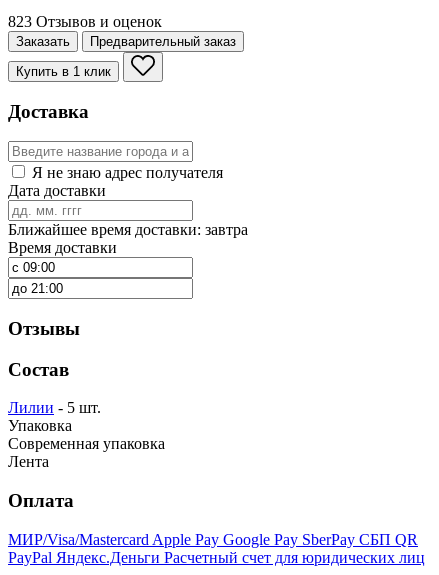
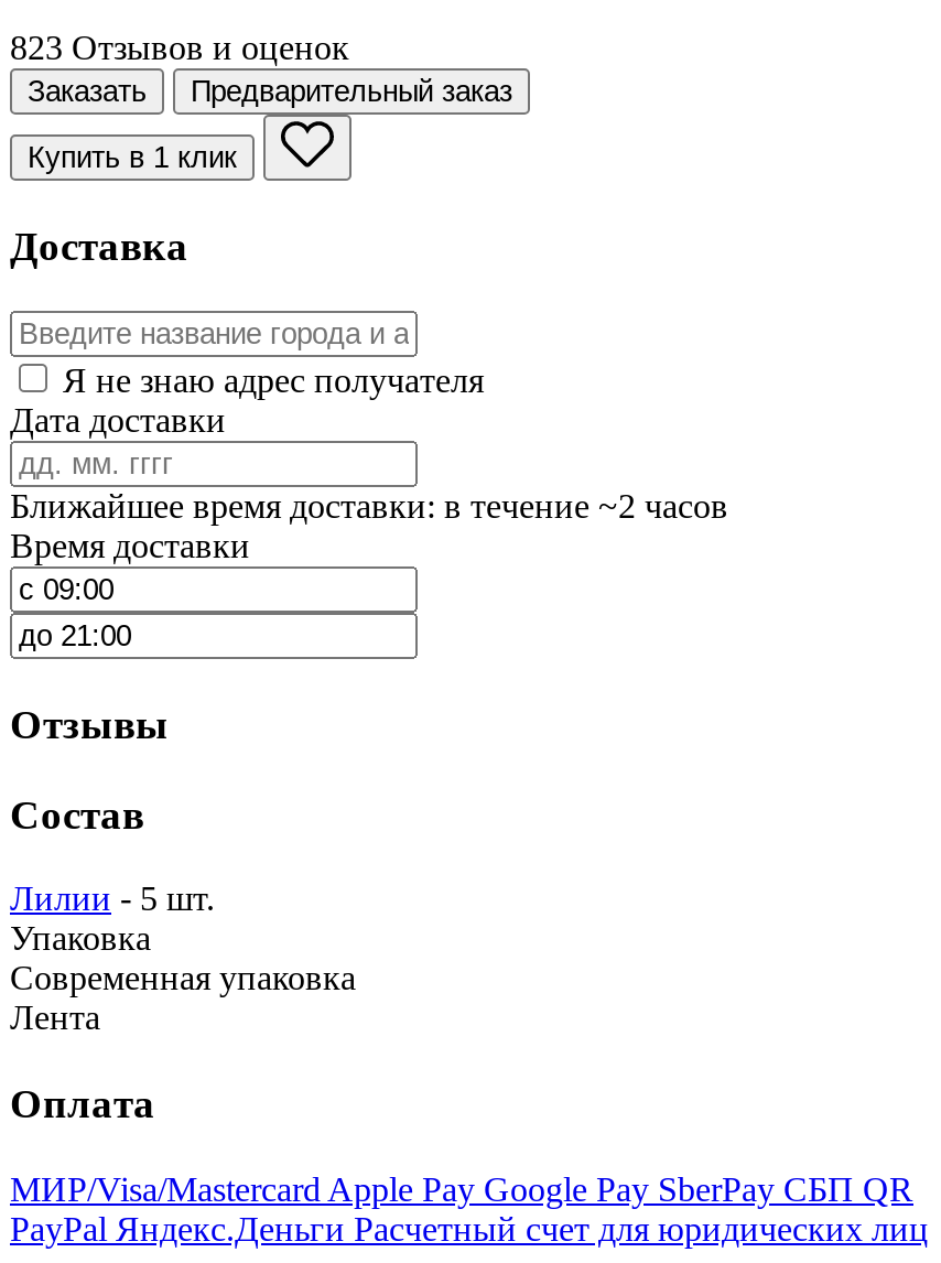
[8,221,248,238] Ближайшее время доставки: завтра -> [10,488,728,525] Ближайшее время доставки: в течение ~2 часов

